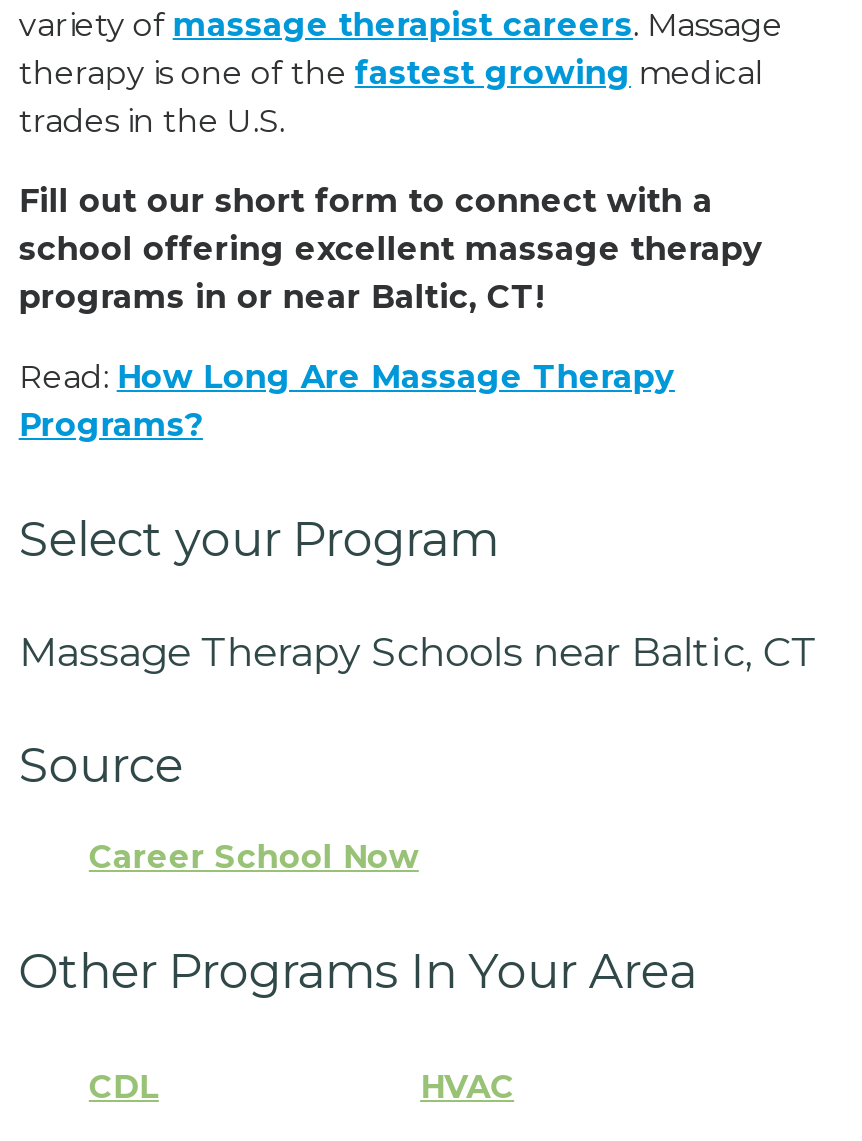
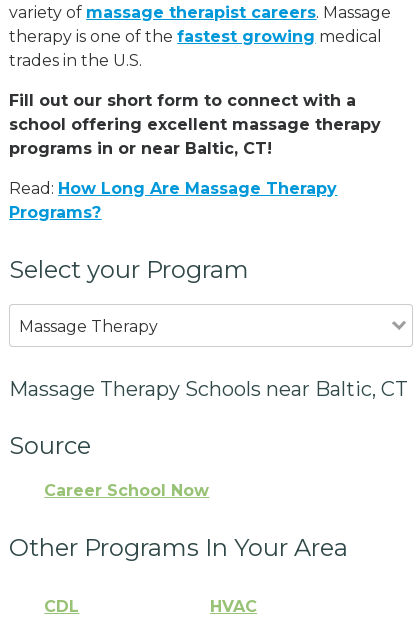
none -> [19,316,158,335] Massage Therapy

